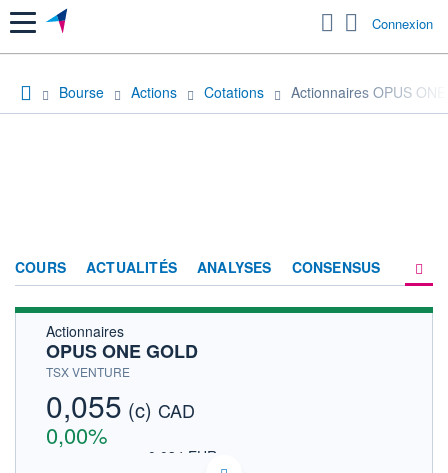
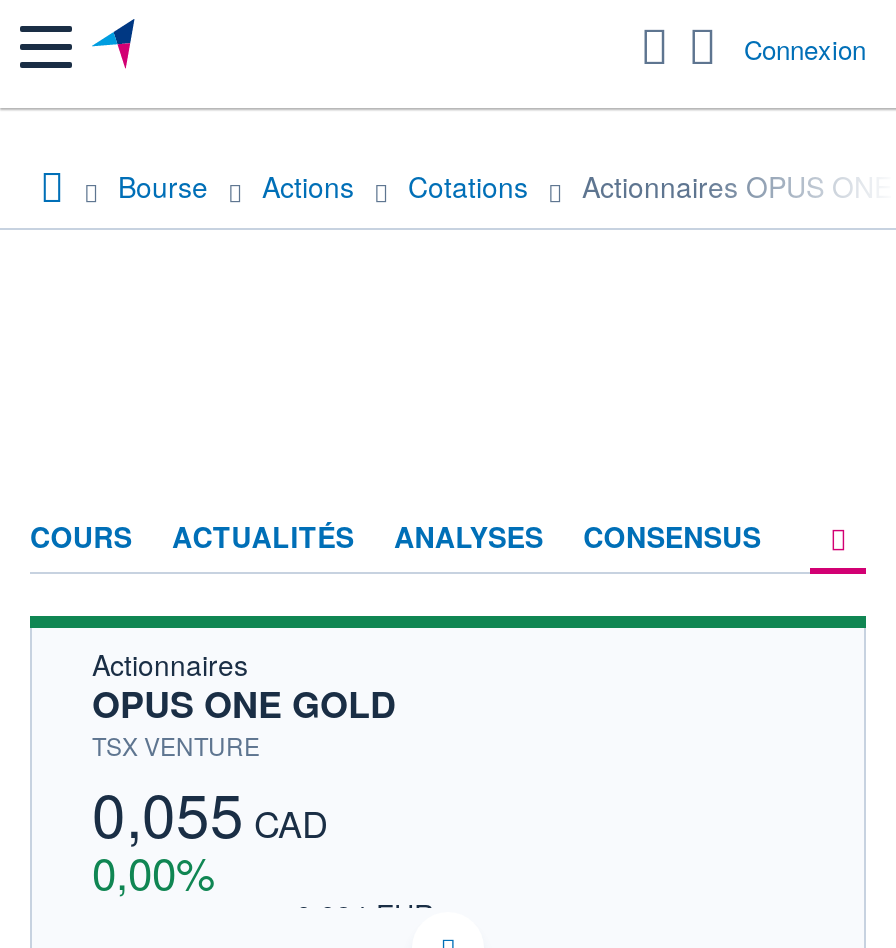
[46,384,195,427] 0,055 (c) CAD -> [92,770,328,856] 0,055 CAD

